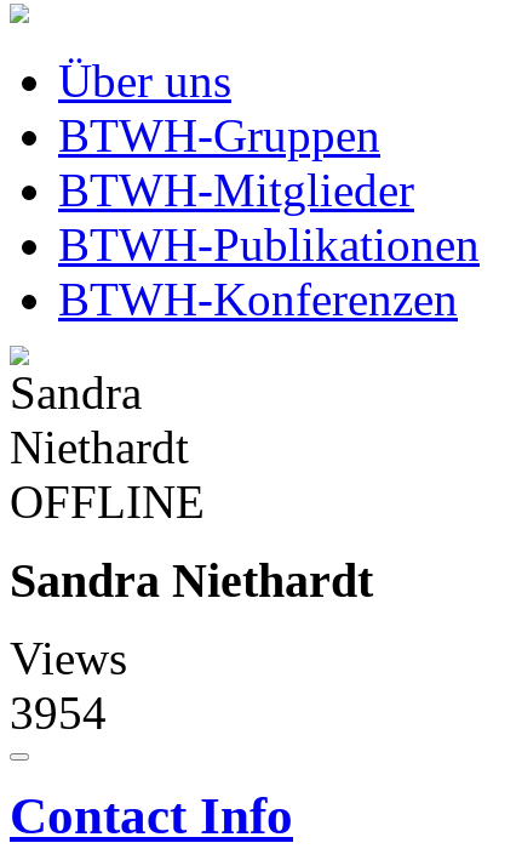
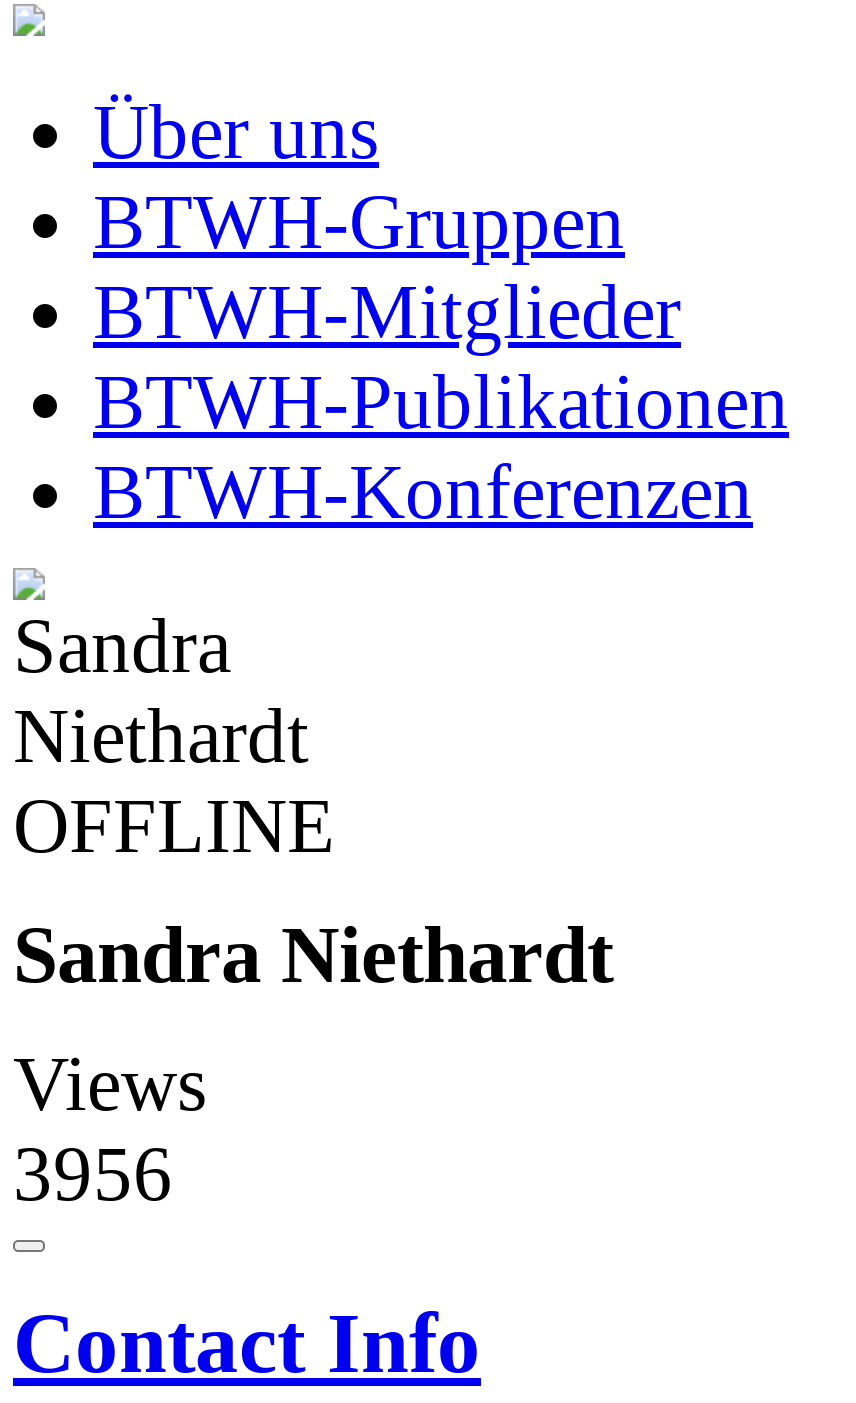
[10,687,107,739] 3954 -> [13,1131,173,1217] 3956

